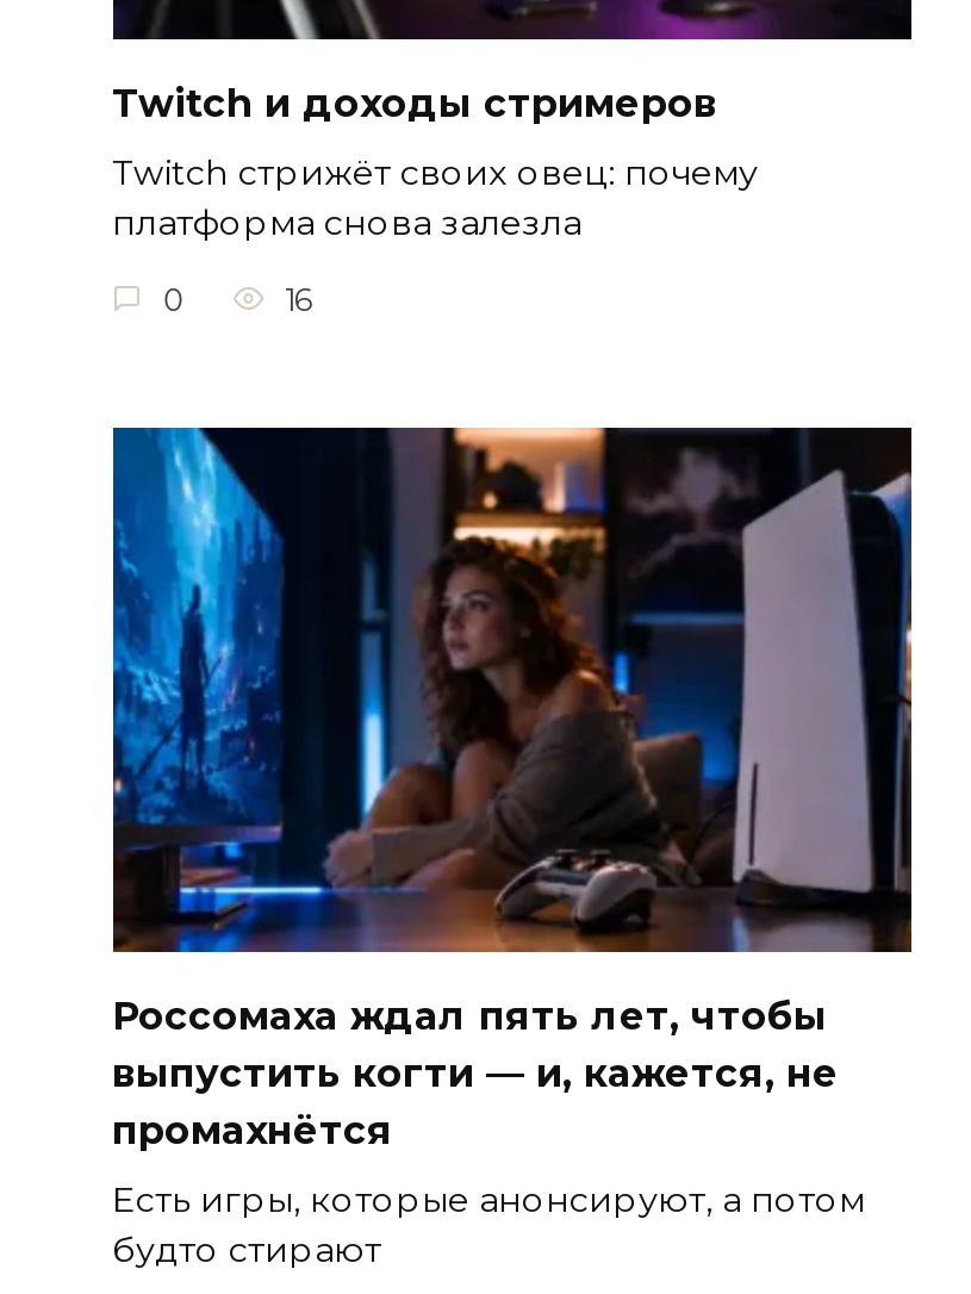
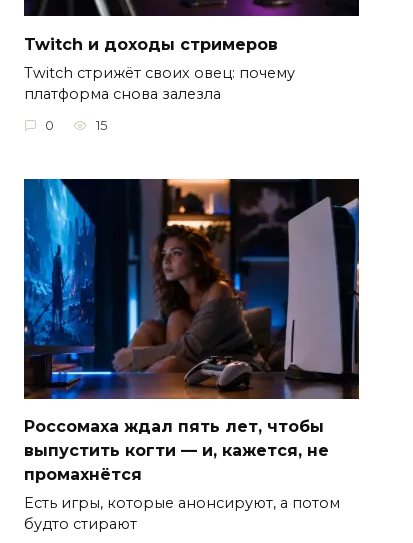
[285,281,313,317] 16 -> [96,118,107,133] 15

